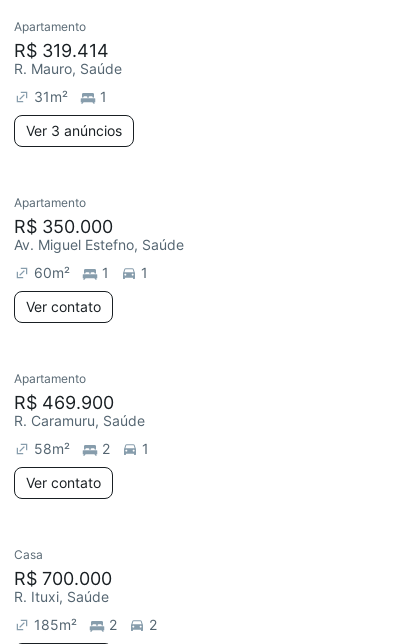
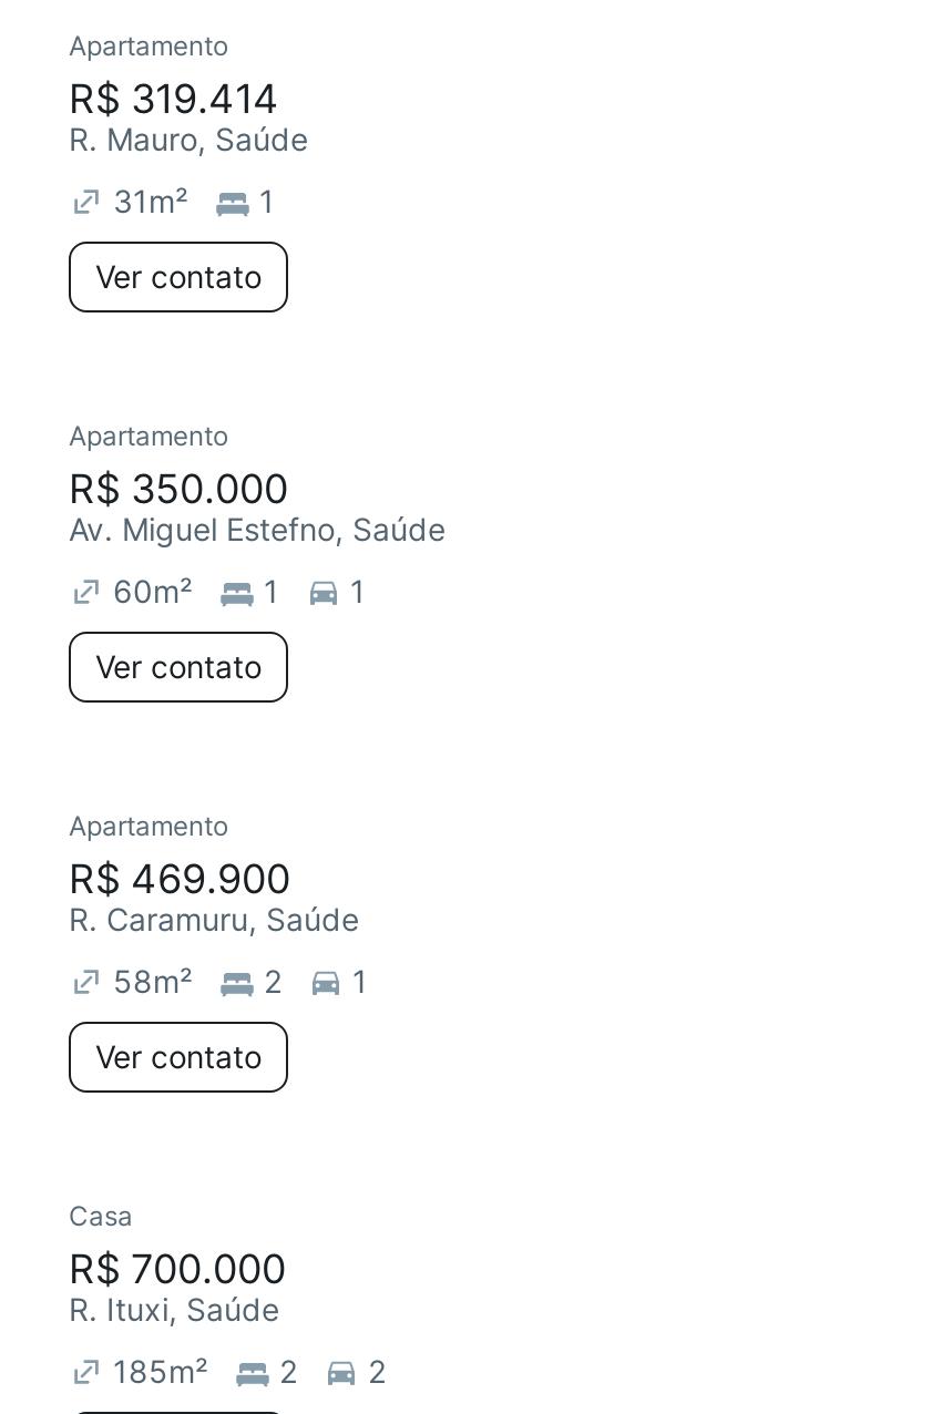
[26,122,122,139] Ver 3 anúncios -> [95,257,262,295] Ver contato

